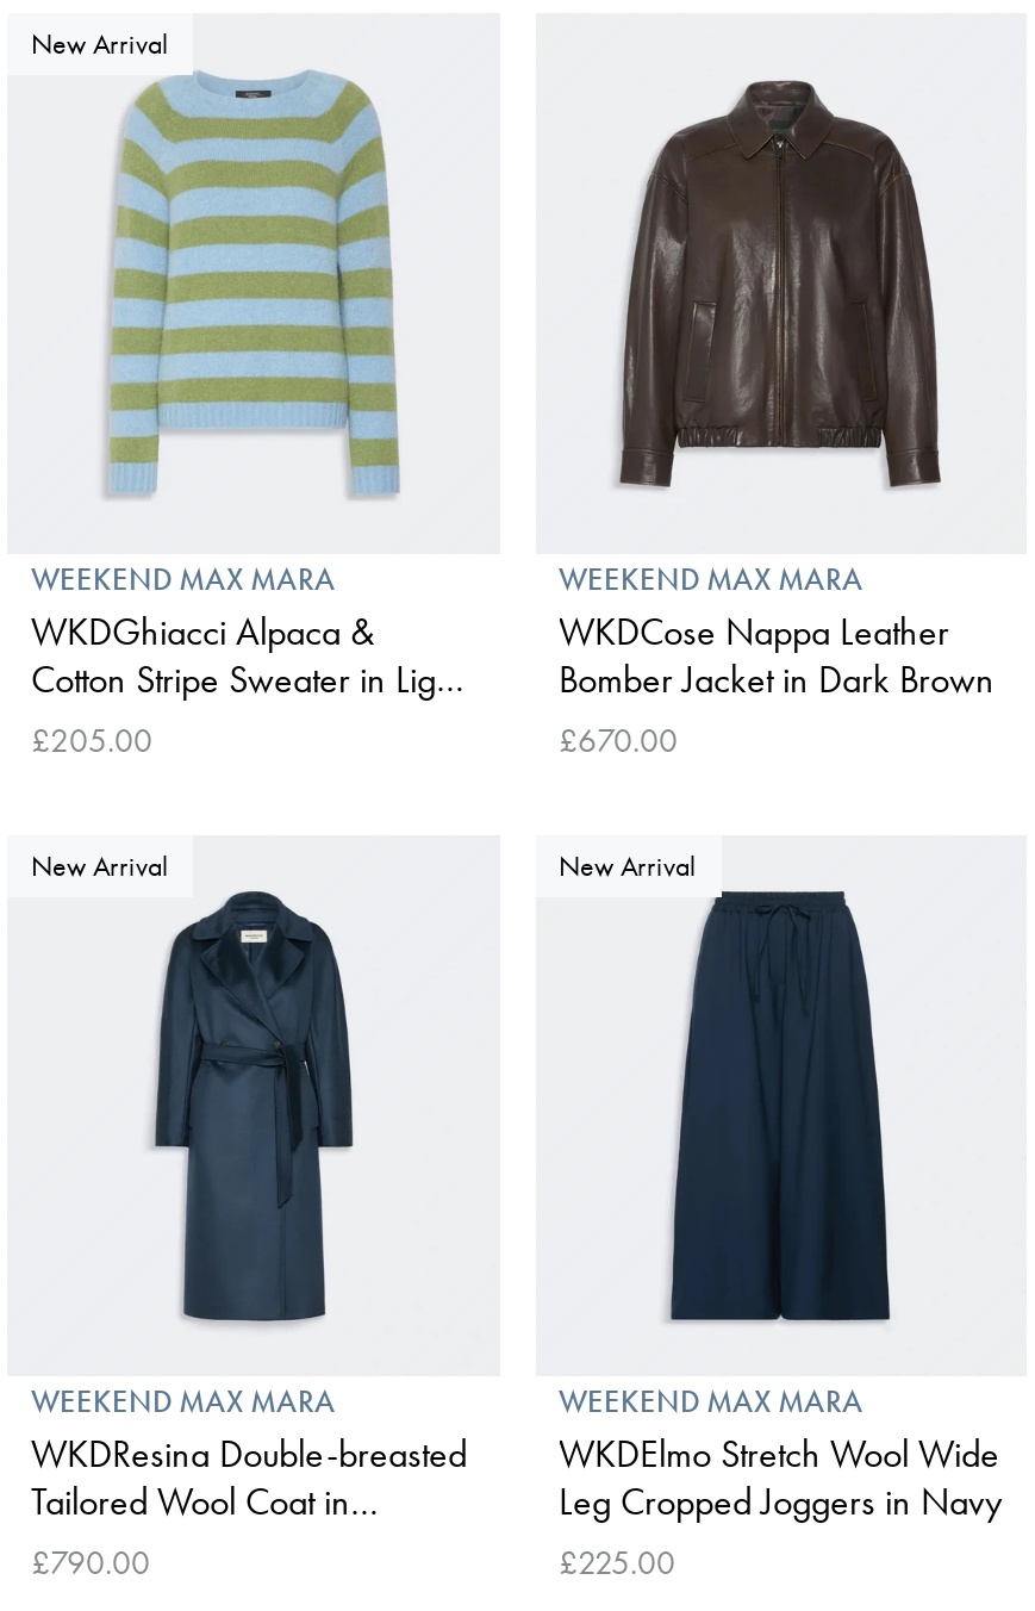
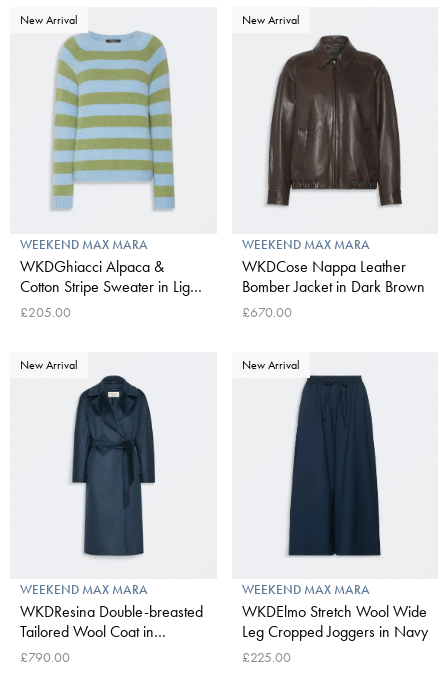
none -> [241,12,299,28] New Arrival

